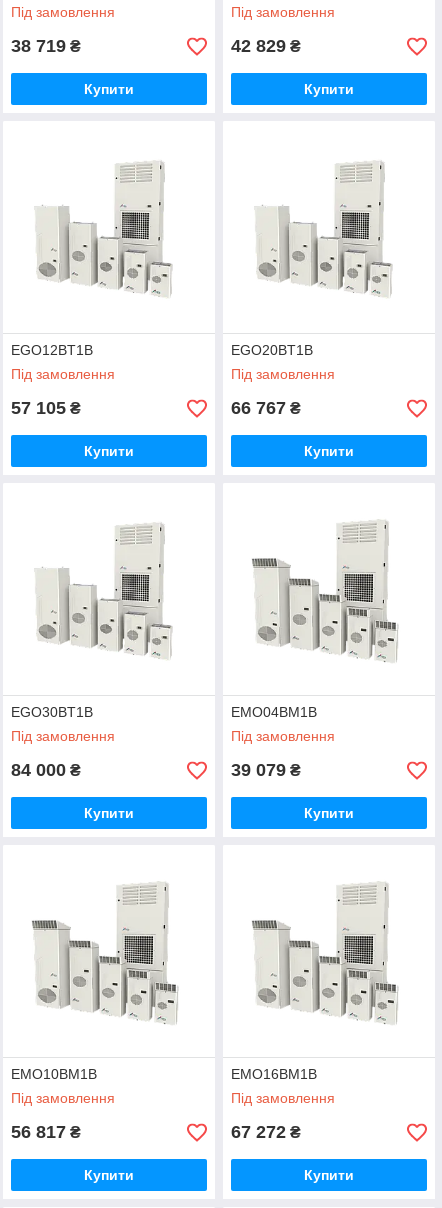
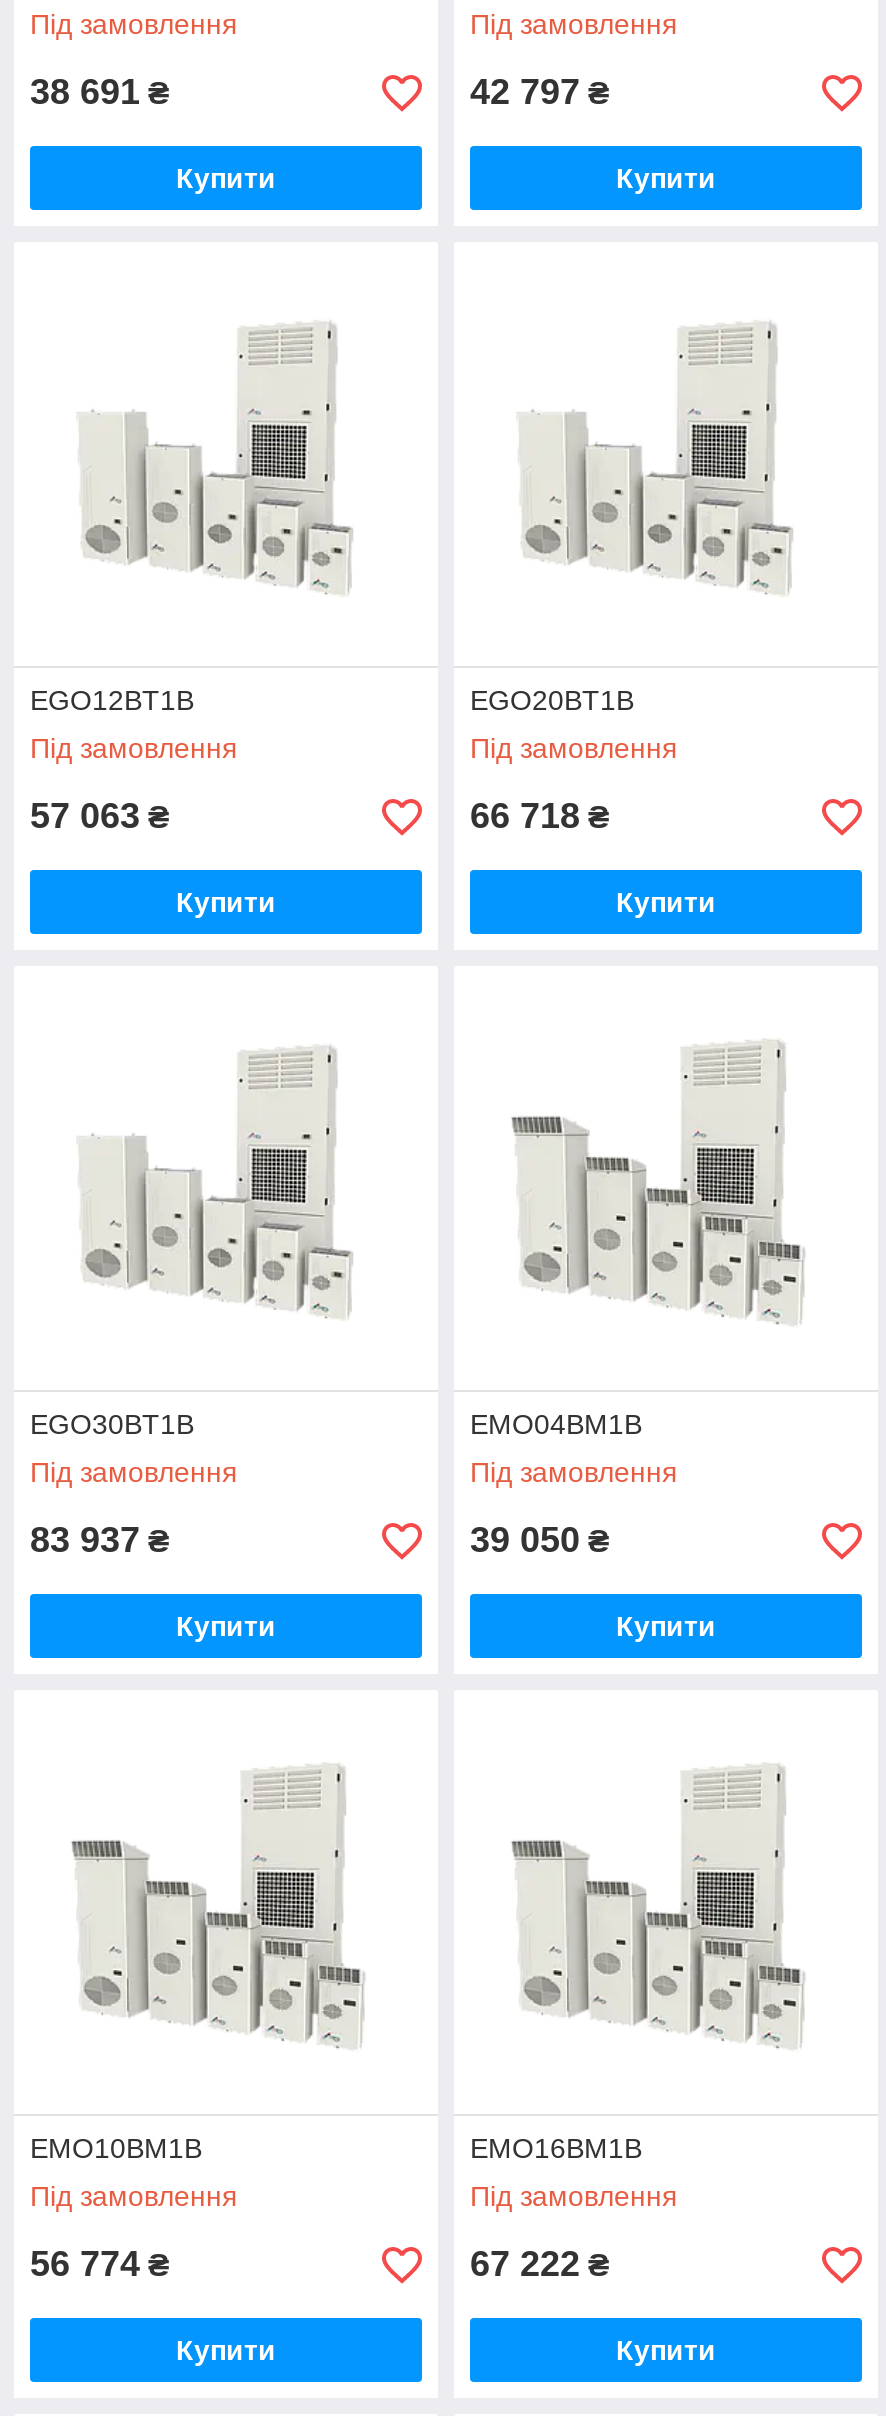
[11,36,81,56] 38 719 ₴ -> [30,72,170,112] 38 691 ₴
[231,36,301,56] 42 829 ₴ -> [470,72,610,112] 42 797 ₴
[11,398,81,418] 57 105 ₴ -> [30,796,170,836] 57 063 ₴
[231,398,301,418] 66 767 ₴ -> [470,796,610,836] 66 718 ₴
[11,760,81,780] 84 000 ₴ -> [30,1520,170,1560] 83 937 ₴
[231,760,301,780] 39 079 ₴ -> [470,1520,610,1560] 39 050 ₴
[11,1122,81,1142] 56 817 ₴ -> [30,2244,170,2284] 56 774 ₴
[231,1122,301,1142] 67 272 ₴ -> [470,2244,610,2284] 67 222 ₴

